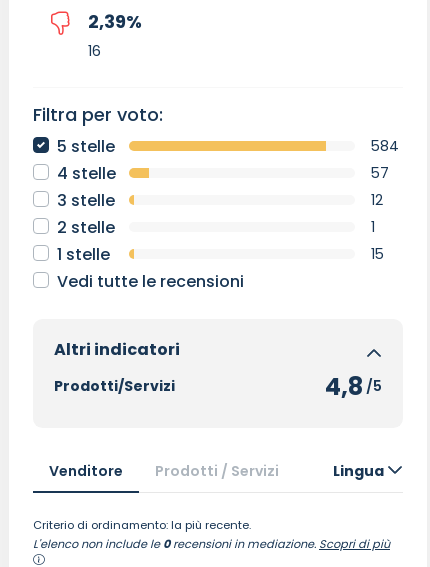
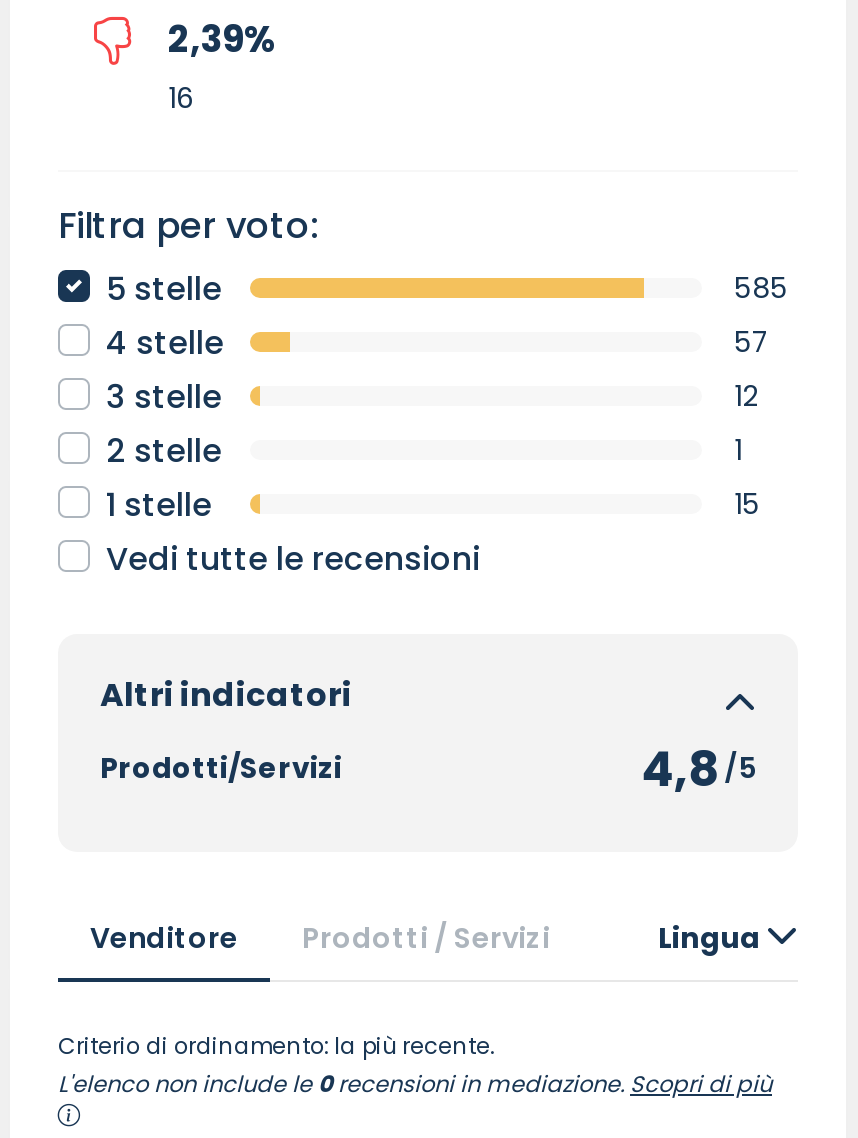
[371,136,399,156] 584 -> [734,268,788,308] 585

